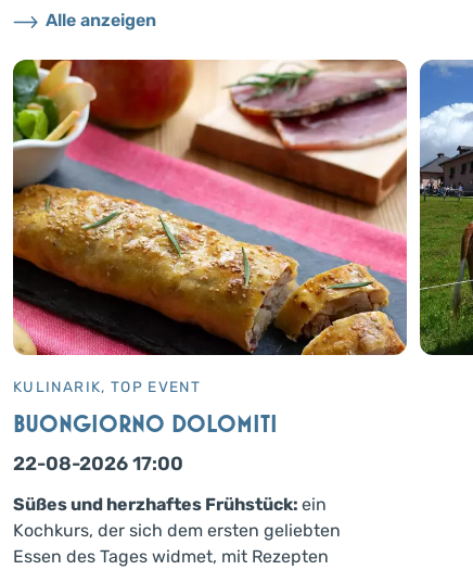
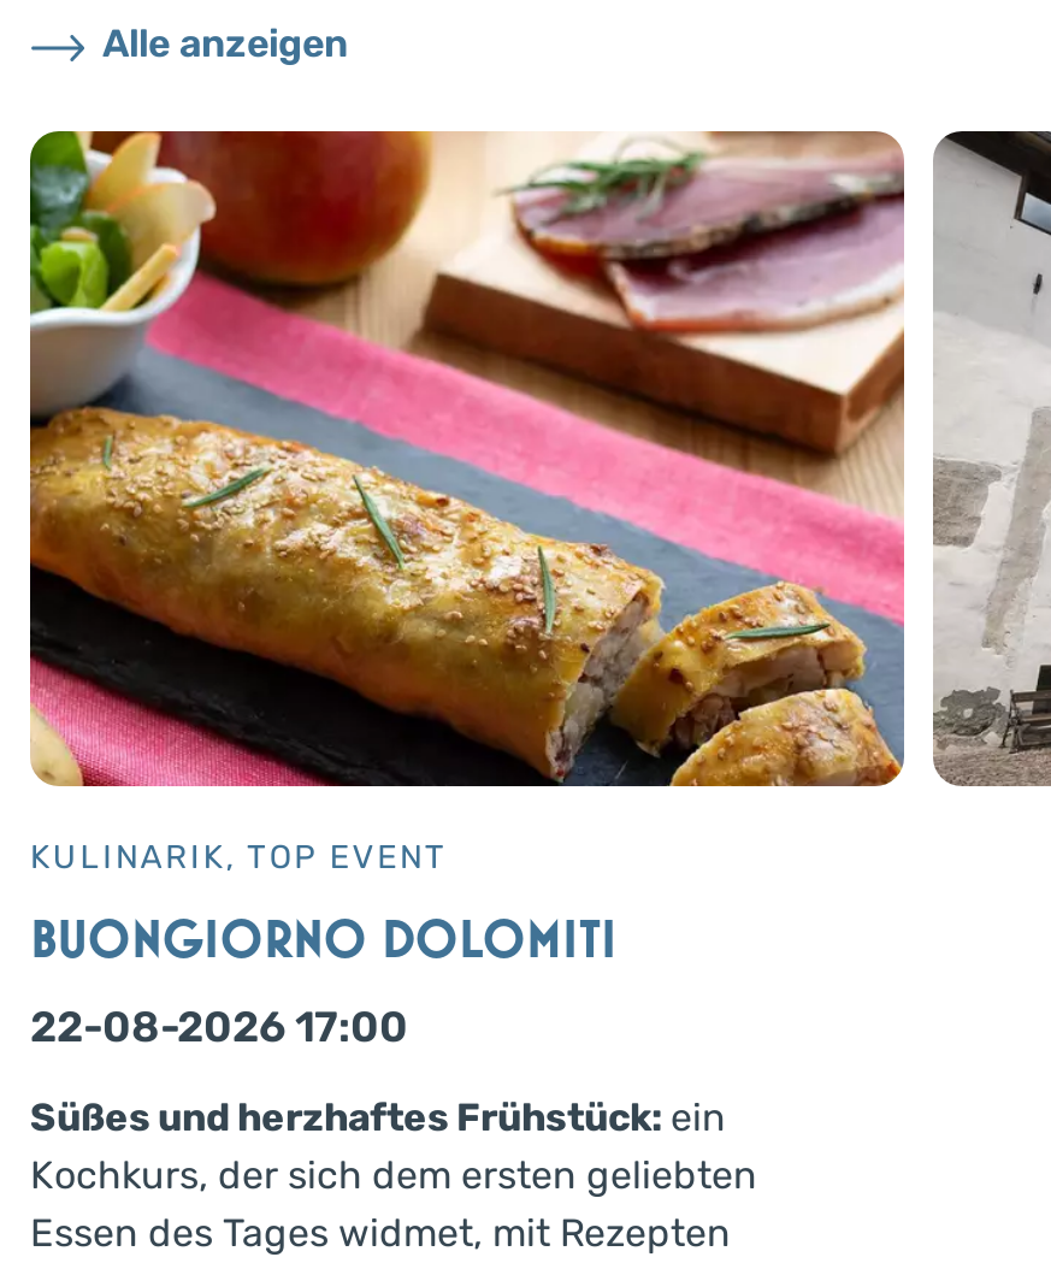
[419,60,470,355] [image] -> [933,129,1044,789] [image]

